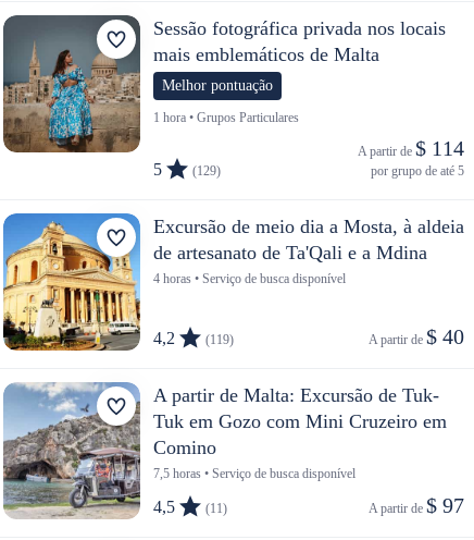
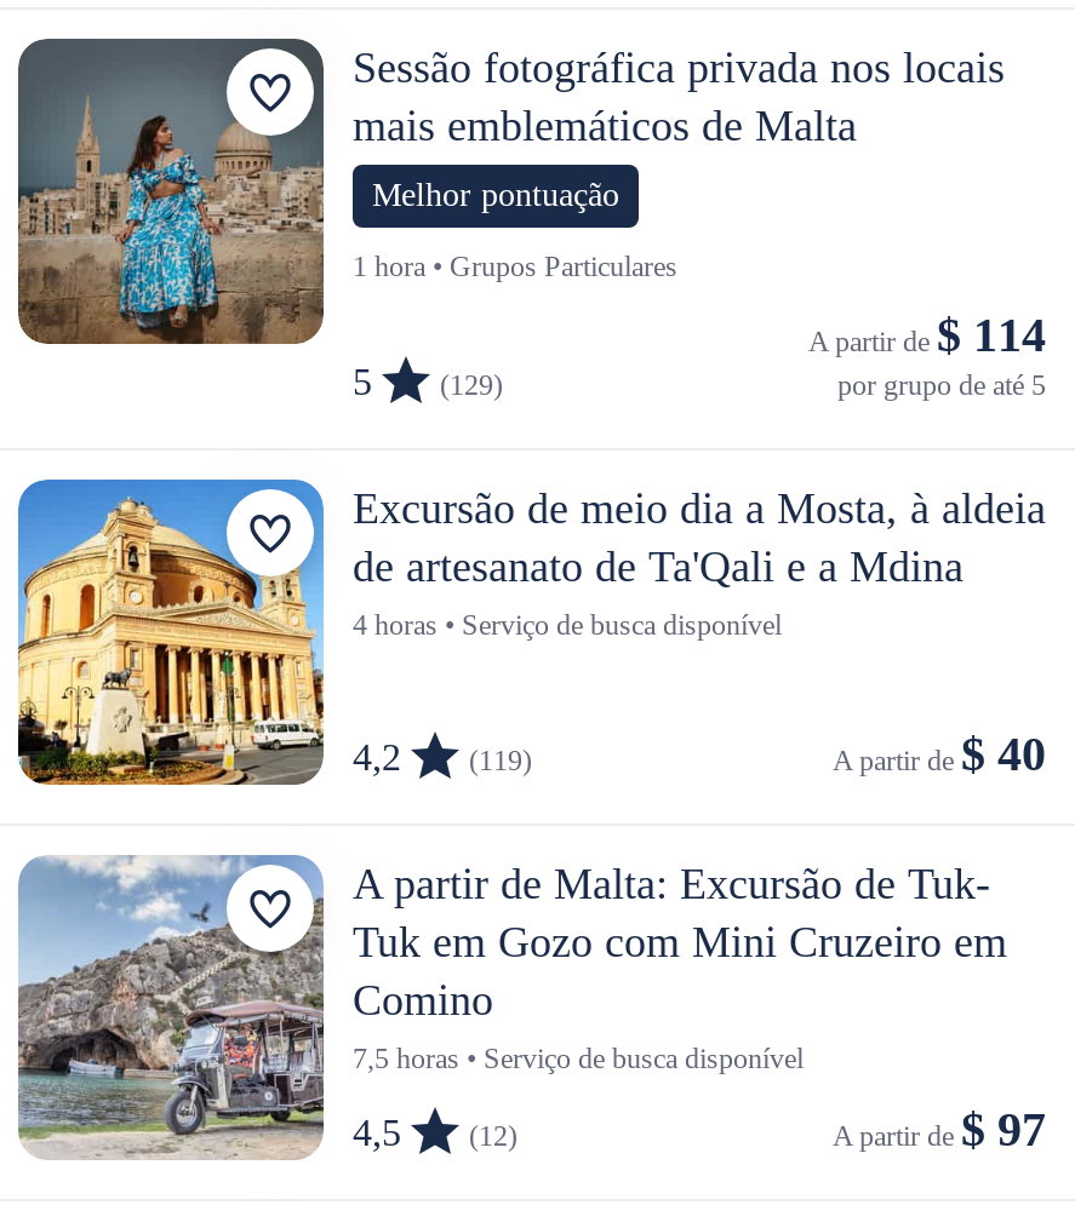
[153,498,227,516] 4,5 (11) -> [353,1112,518,1153] 4,5 (12)

